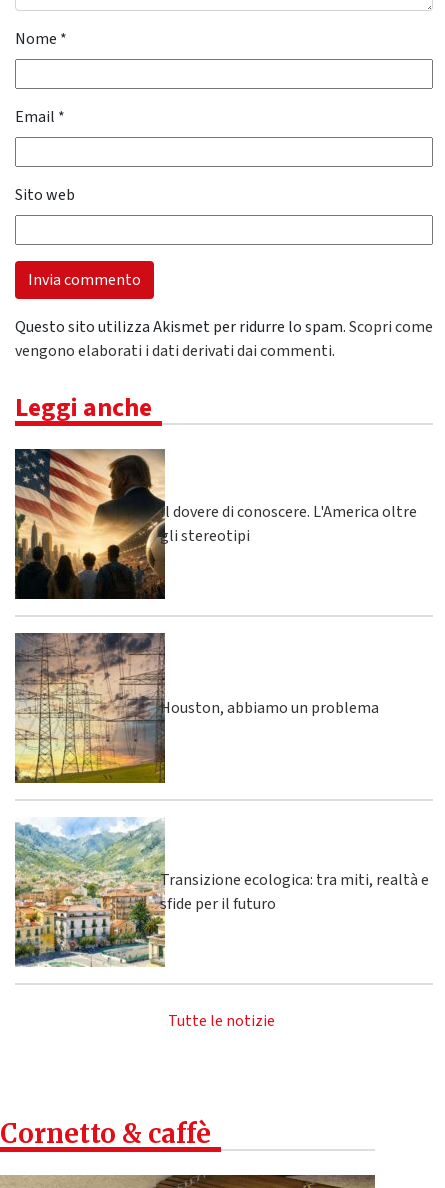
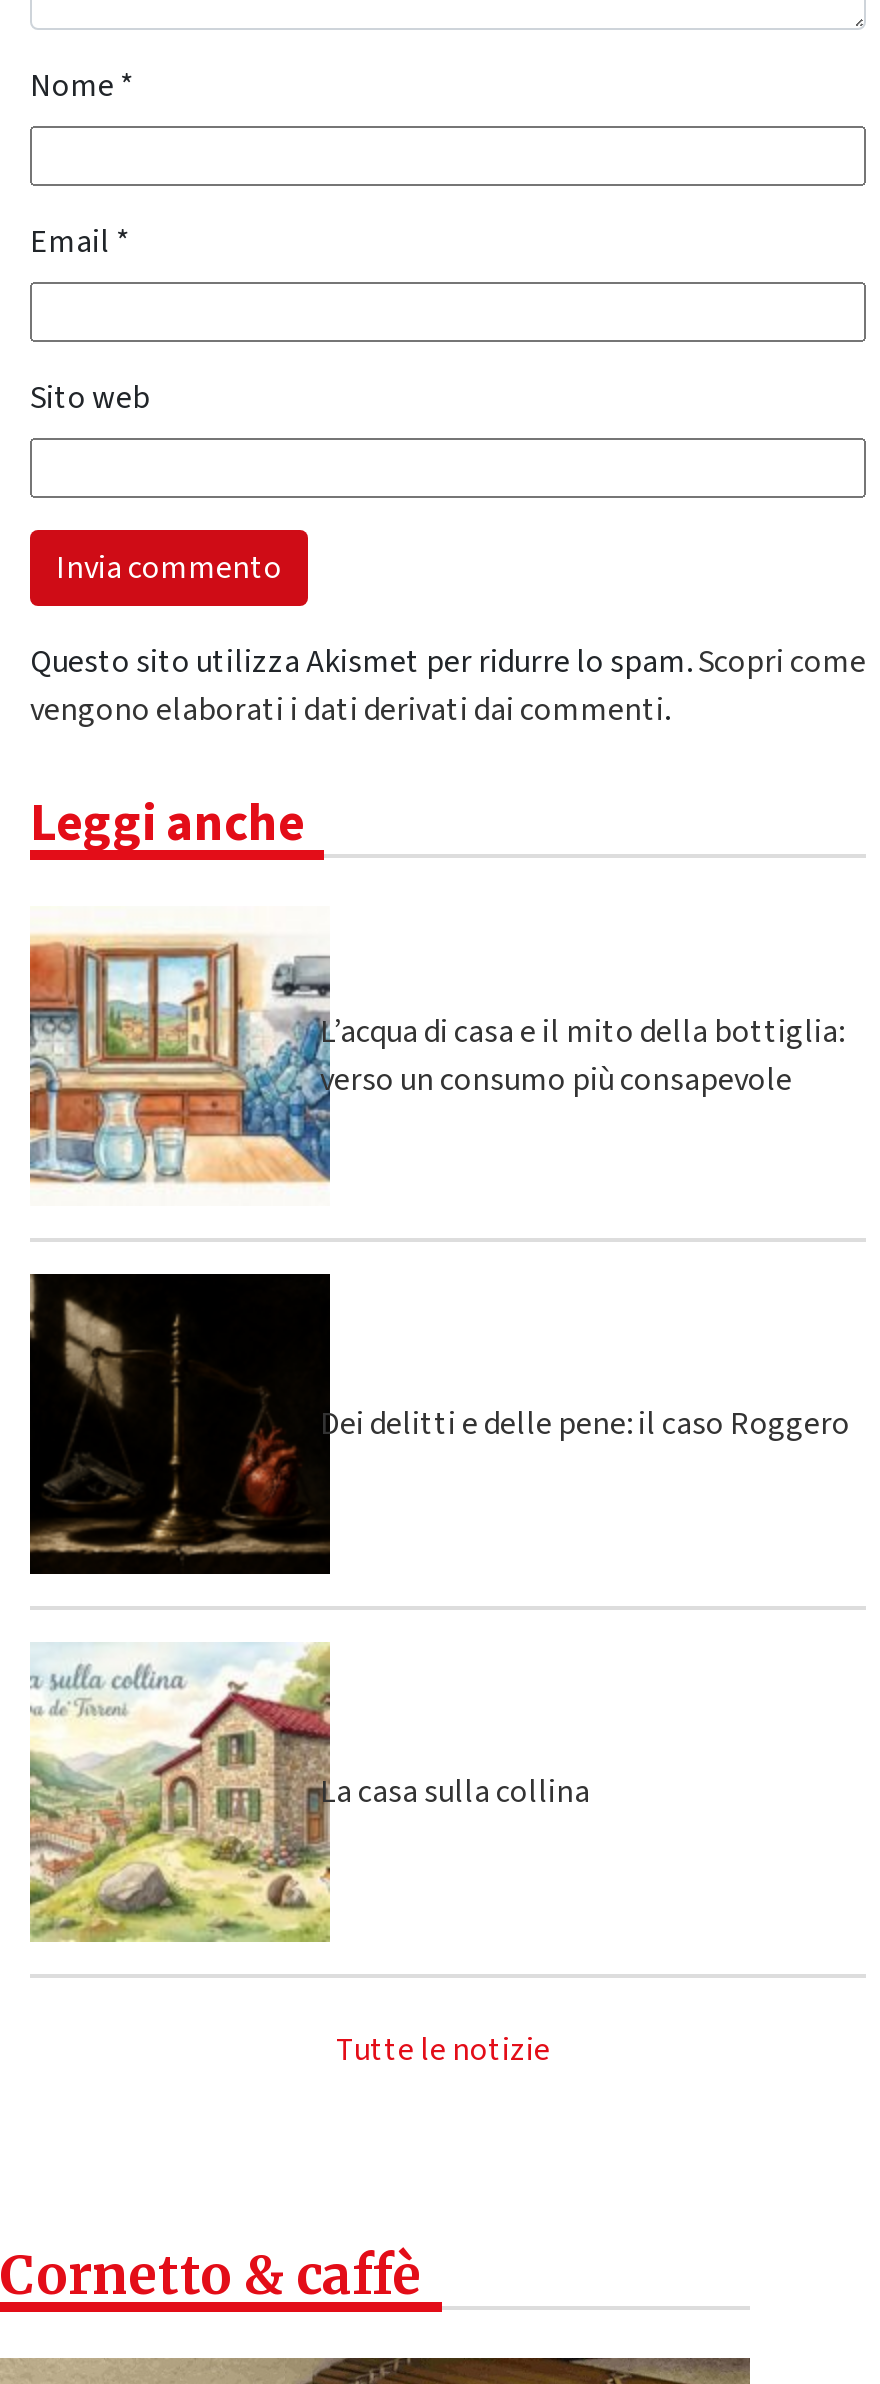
[14,448,417,600] [image] | Il dovere di conoscere. L'America oltre | gli stereotipi -> [28,906,844,1206] [image] | L’acqua di casa e il mito della bottiglia: | verso un consumo più consapevole
[14,632,379,784] [image] | Houston, abbiamo un problema -> [28,1272,850,1576] [image] | Dei delitti e delle pene: il caso Roggero
[14,817,429,967] [image] | Transizione ecologica: tra miti, realtà e | sfide per il futuro -> [30,1642,590,1942] [image] | La casa sulla collina

